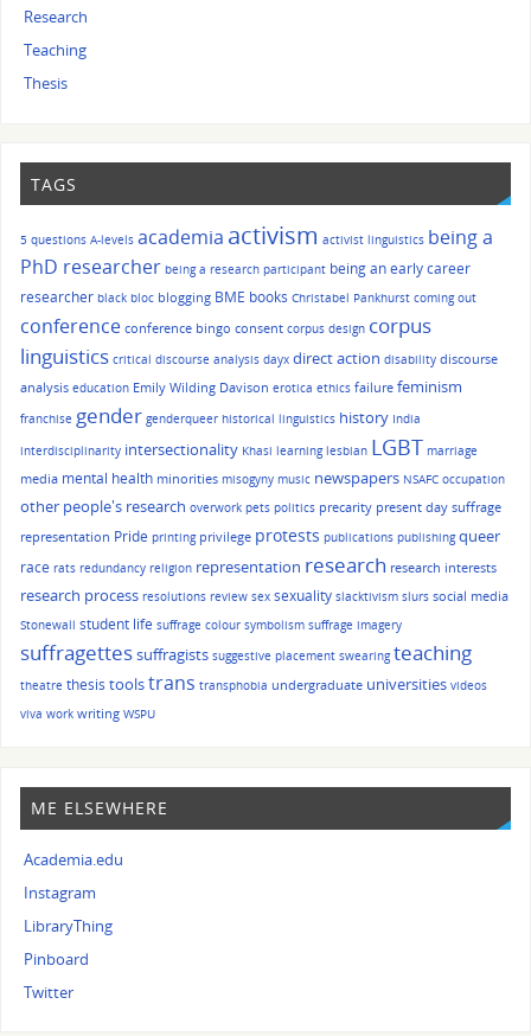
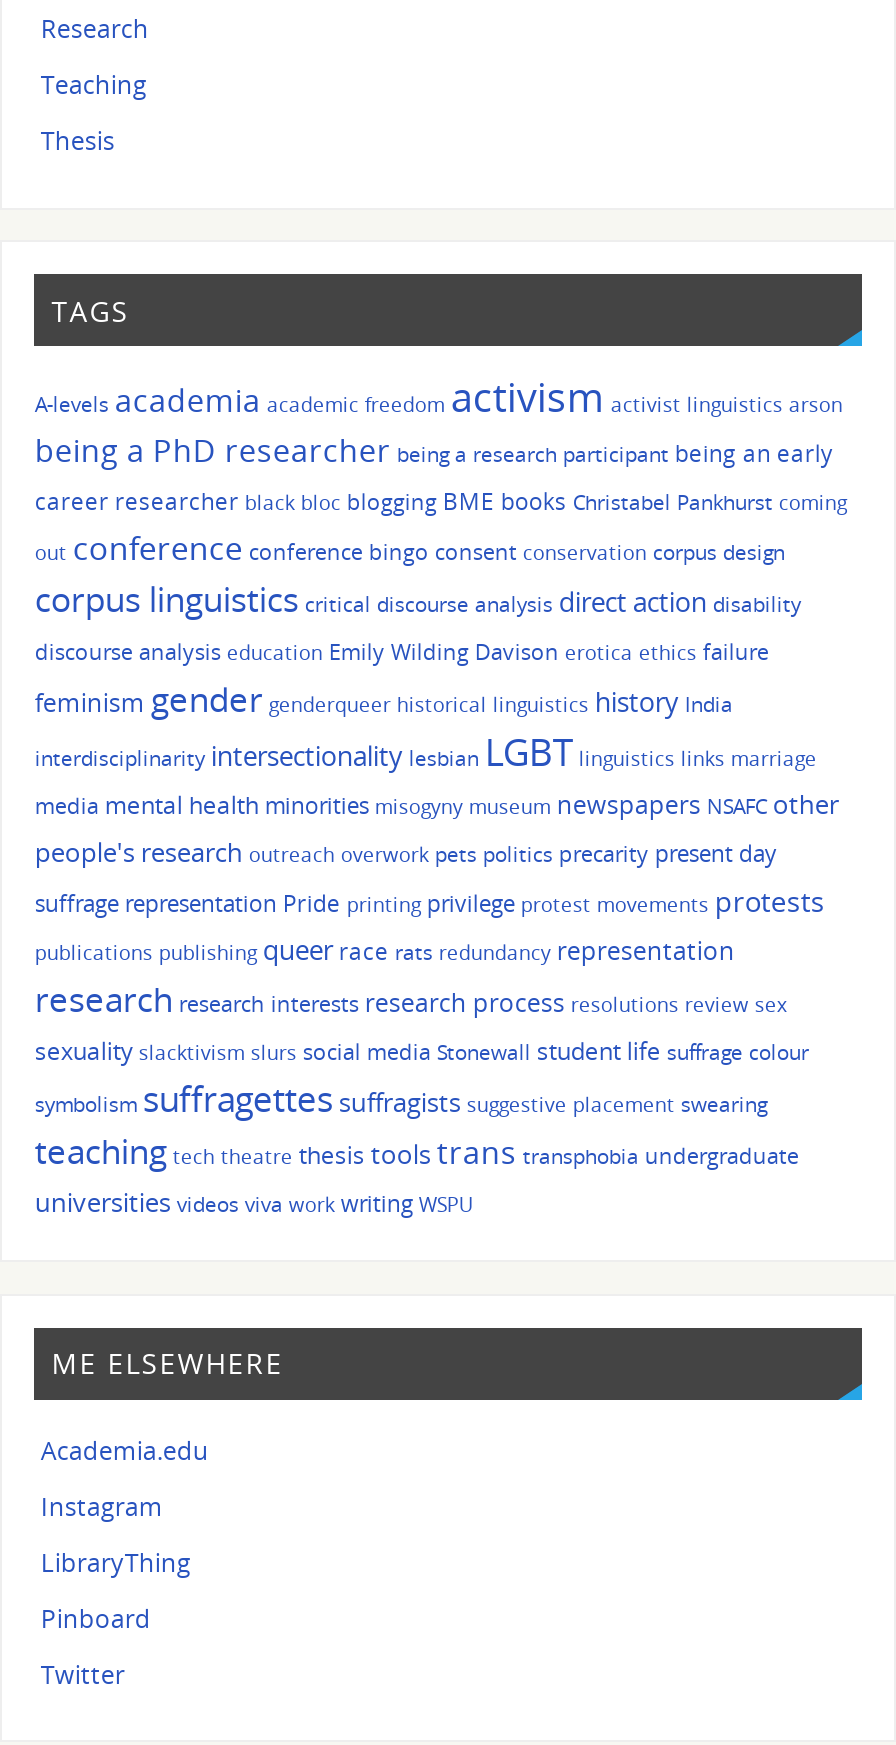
[21,219,509,722] 5 questions A-levels academia activism activist linguistics being a | PhD researcher being a research participant being an early career | researcher black bloc blogging BME books Christabel Pankhurst coming out | conference conference bingo consent corpus design corpus | linguistics critical discourse analysis dayx direct action disability discourse | analysis education Emily Wilding Davison erotica ethics failure feminism | franchise gender genderqueer historical linguistics history India | interdisciplinarity intersectionality Khasi learning lesbian LGBT marriage | media mental health minorities misogyny music newspapers NSAFC occupation | other people's research overwork pets politics precarity present day suffrage | representation Pride printing privilege protests publications publishing queer | race rats redundancy religion representation research research interests | research process resolutions review sex sexuality slacktivism slurs social media | Stonewall student life suffrage colour symbolism suffrage imagery | suffragettes suffragists suggestive placement swearing teaching | theatre thesis tools trans transphobia undergraduate universities videos | viva work writing WSPU -> [35,370,847,1220] A-levels academia academic freedom activism activist linguistics arson | being a PhD researcher being a research participant being an early | career researcher black bloc blogging BME books Christabel Pankhurst coming | out conference conference bingo consent conservation corpus design | corpus linguistics critical discourse analysis direct action disability | discourse analysis education Emily Wilding Davison erotica ethics failure | feminism gender genderqueer historical linguistics history India | interdisciplinarity intersectionality lesbian LGBT linguistics links marriage | media mental health minorities misogyny museum newspapers NSAFC other | people's research outreach overwork pets politics precarity present day | suffrage representation Pride printing privilege protest movements protests | publications publishing queer race rats redundancy representation | research research interests research process resolutions review sex | sexuality slacktivism slurs social media Stonewall student life suffrage colour | symbolism suffragettes suffragists suggestive placement swearing | teaching tech theatre thesis tools trans transphobia undergraduate | universities videos viva work writing WSPU

